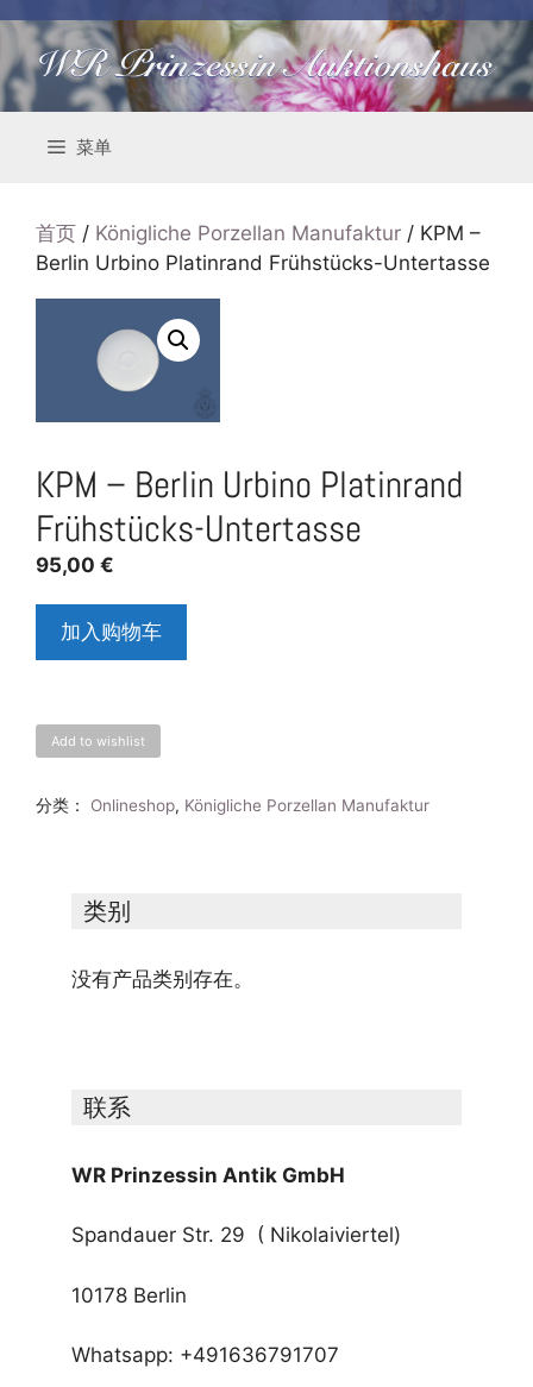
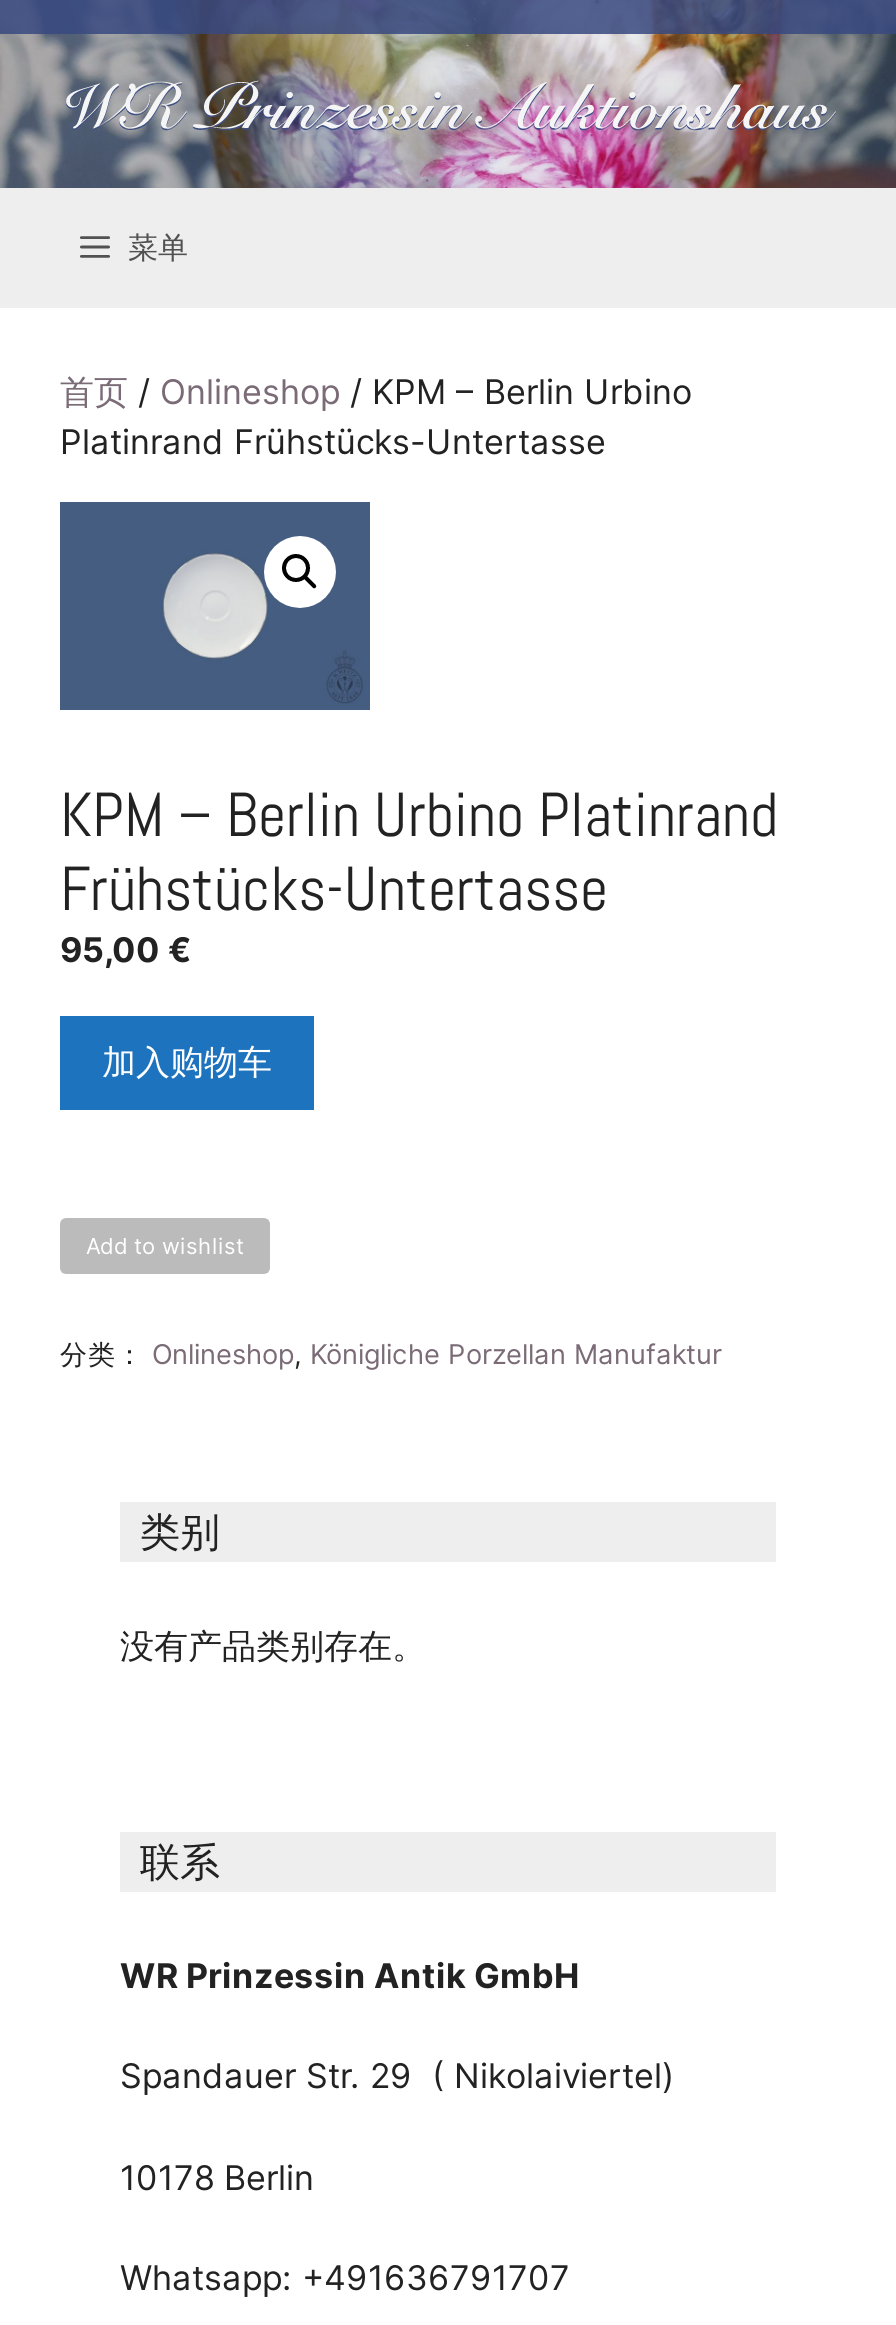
[36,221,490,275] 首页/ Königliche Porzellan Manufaktur / KPM – | Berlin Urbino Platinrand Frühstücks-Untertasse -> [60,372,692,462] 首页/ Onlineshop / KPM – Berlin Urbino | Platinrand Frühstücks-Untertasse

